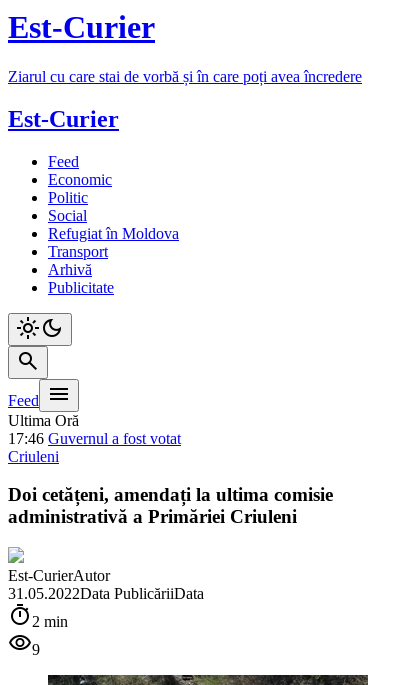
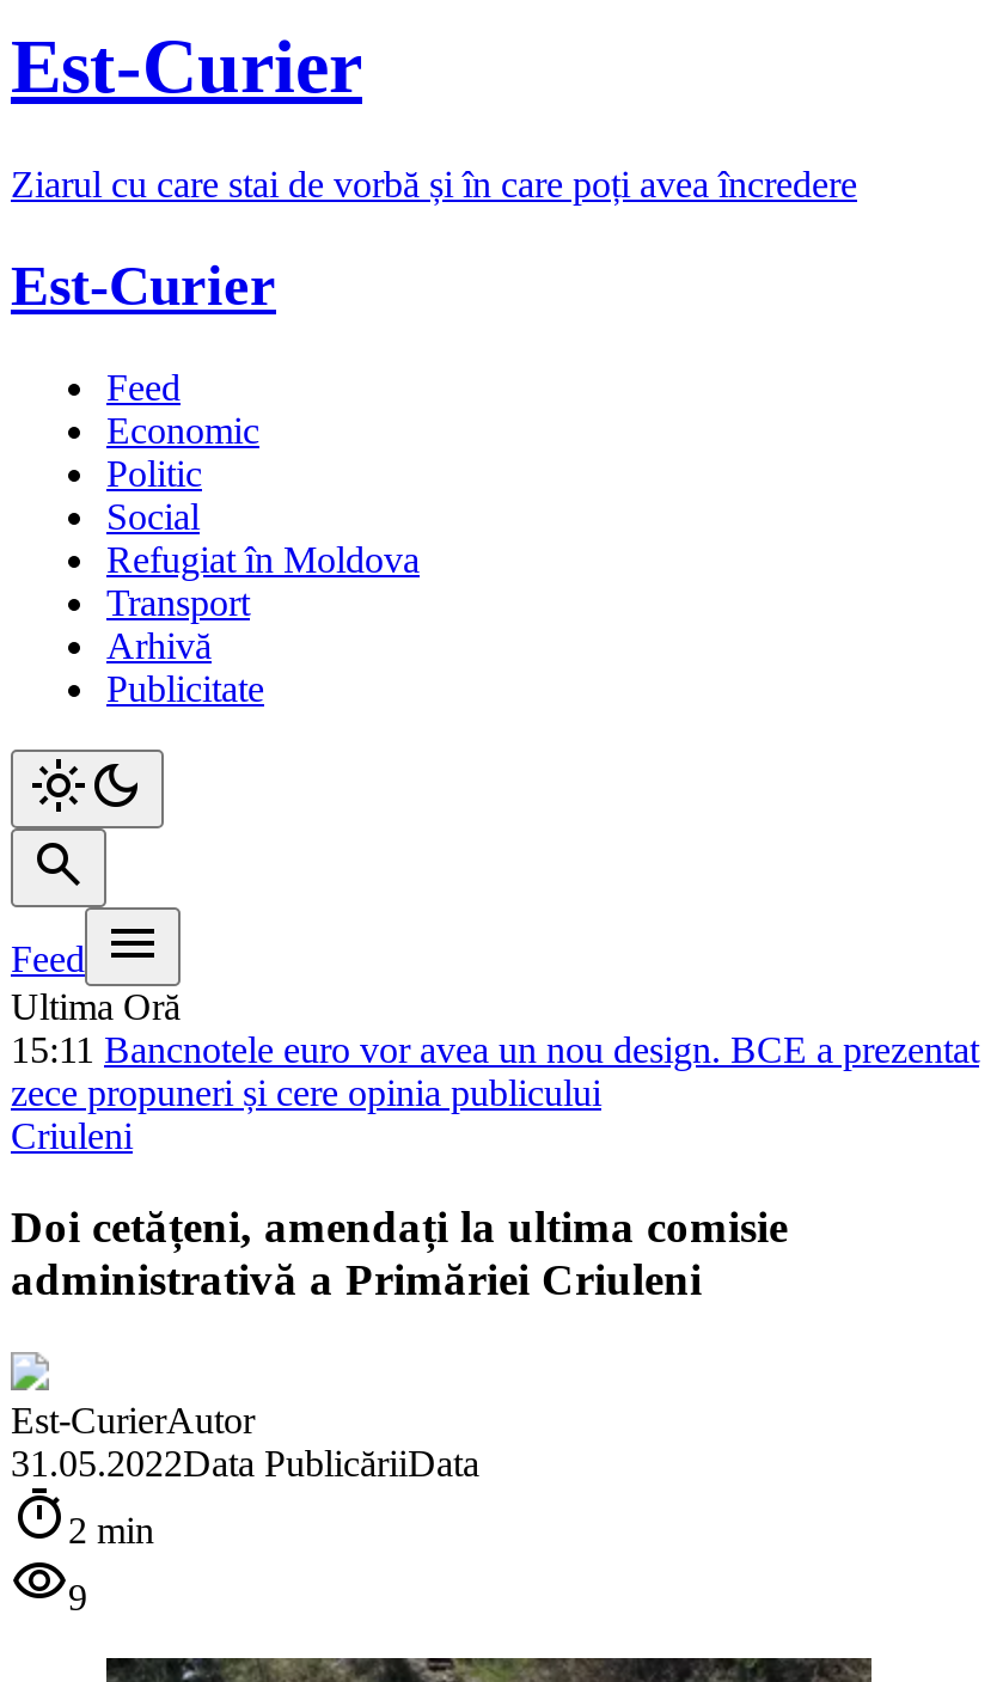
[8,430,181,447] 17:46 Guvernul a fost votat -> [11,1029,979,1112] 15:11 Bancnotele euro vor avea un nou design. BCE a prezentat | zece propuneri și cere opinia publicului

